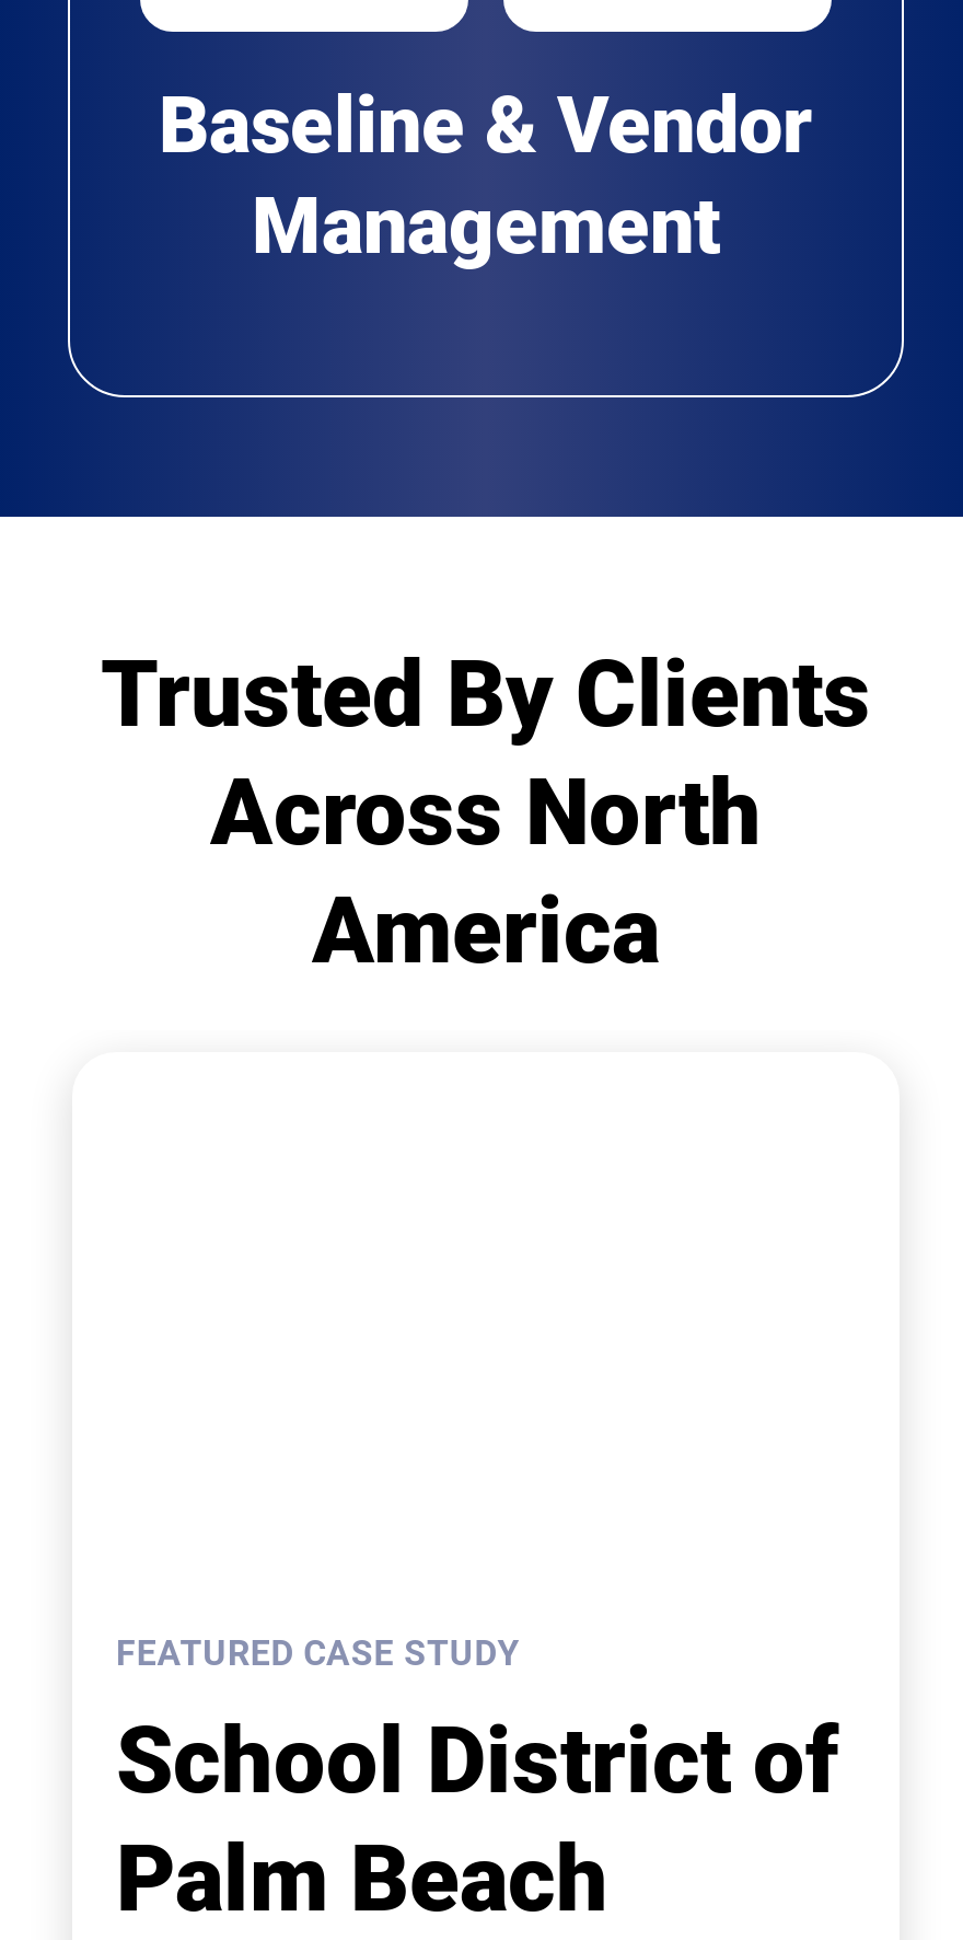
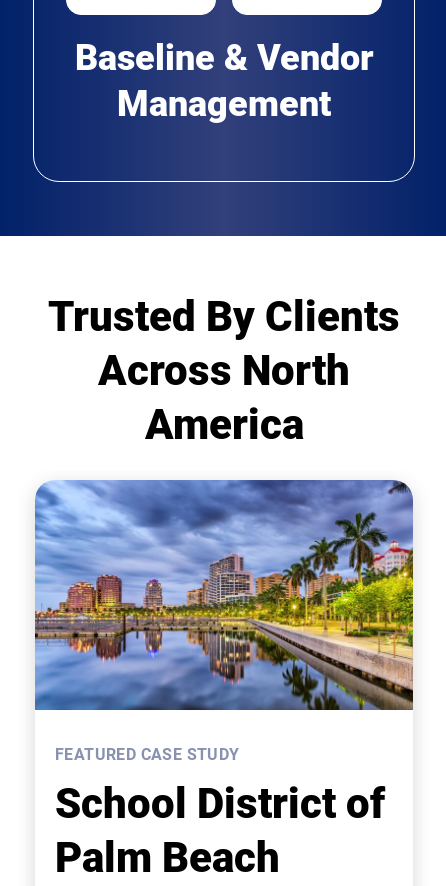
none -> [34,479,414,711] [image]

